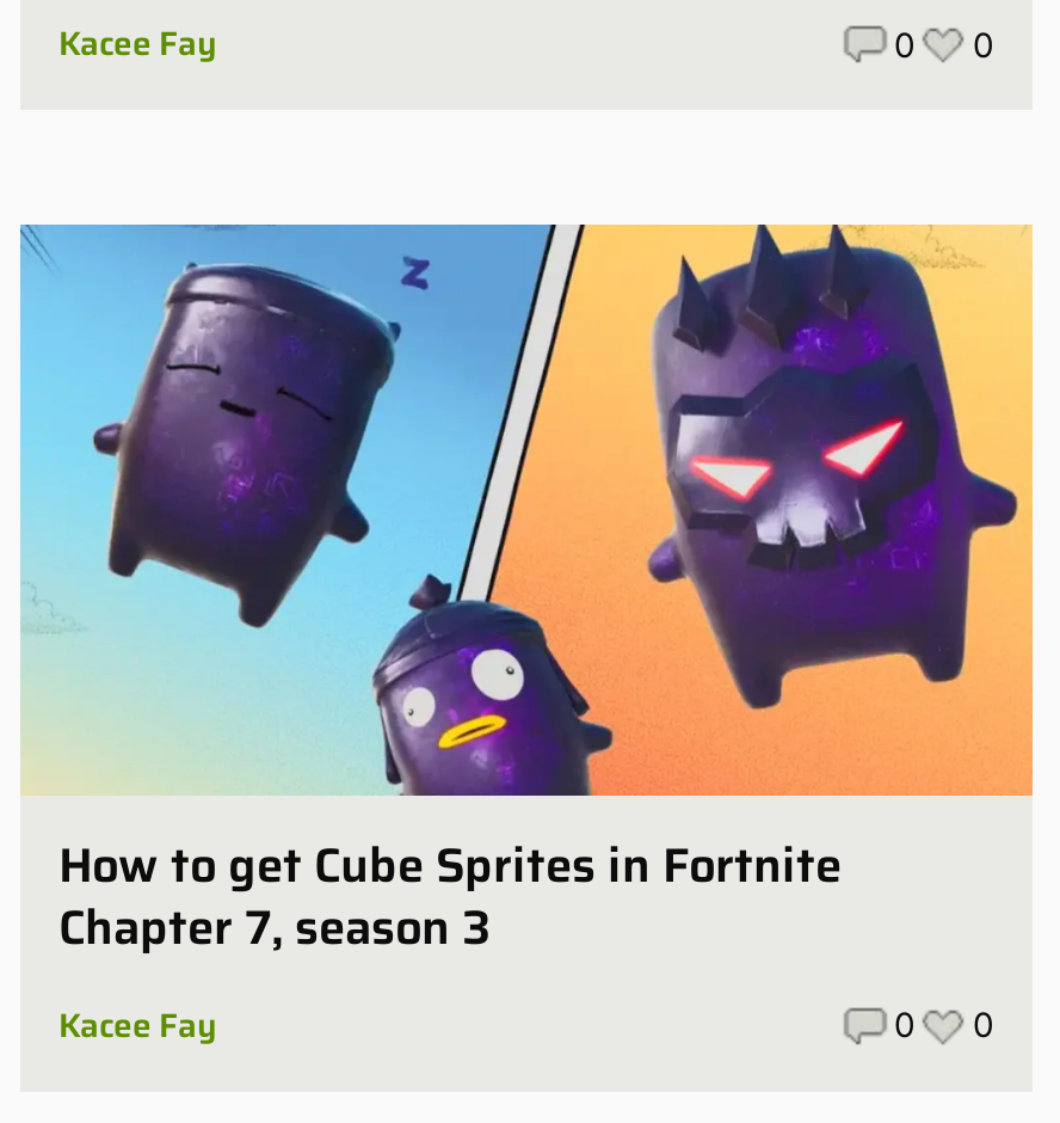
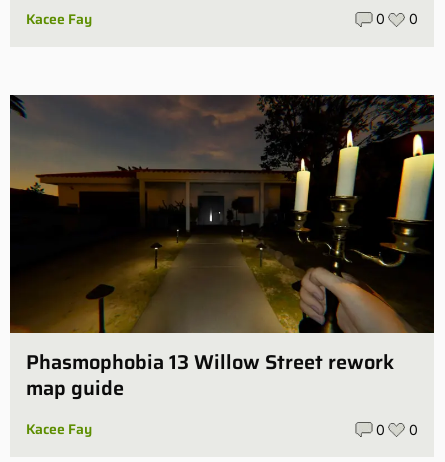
[18,223,1035,965] [image] | How to get Cube Sprites in Fortnite | Chapter 7, season 3 -> [9,94,435,404] [image] | Phasmophobia 13 Willow Street rework | map guide

